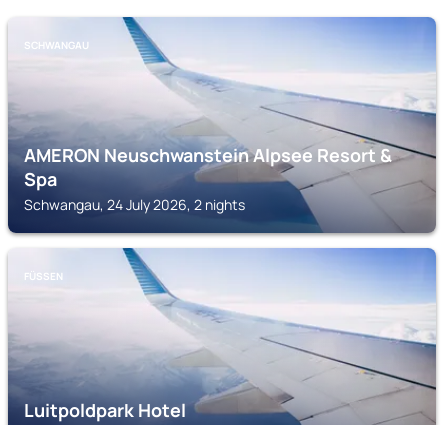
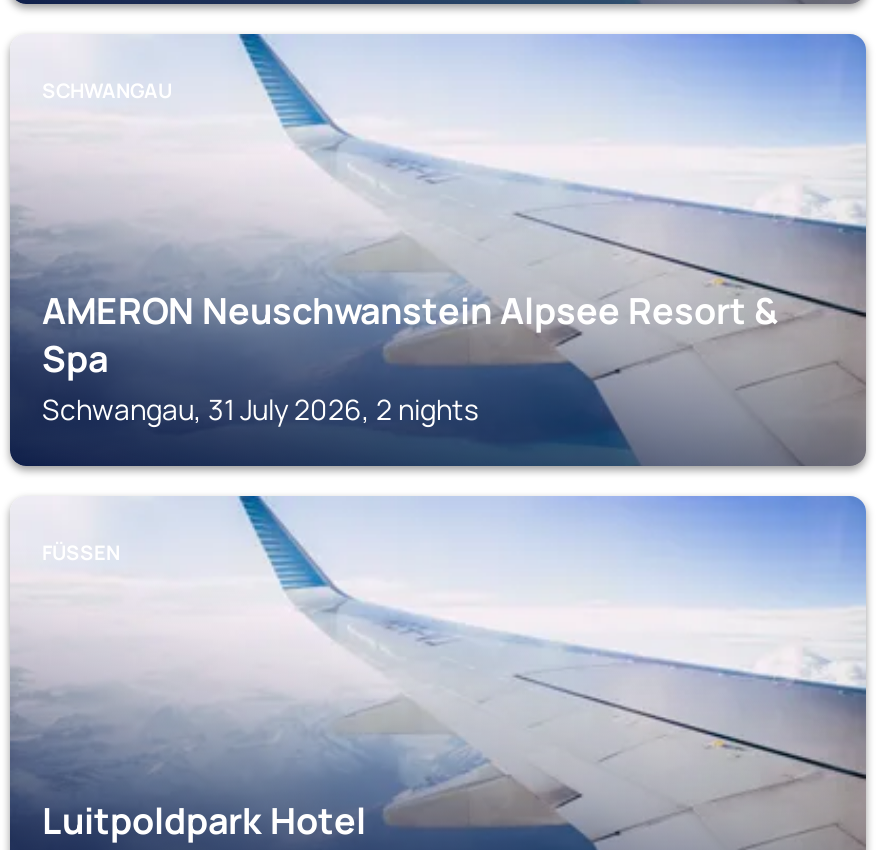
[24,195,245,214] Schwangau, 24 July 2026, 2 nights -> [42,390,478,428] Schwangau, 31 July 2026, 2 nights

